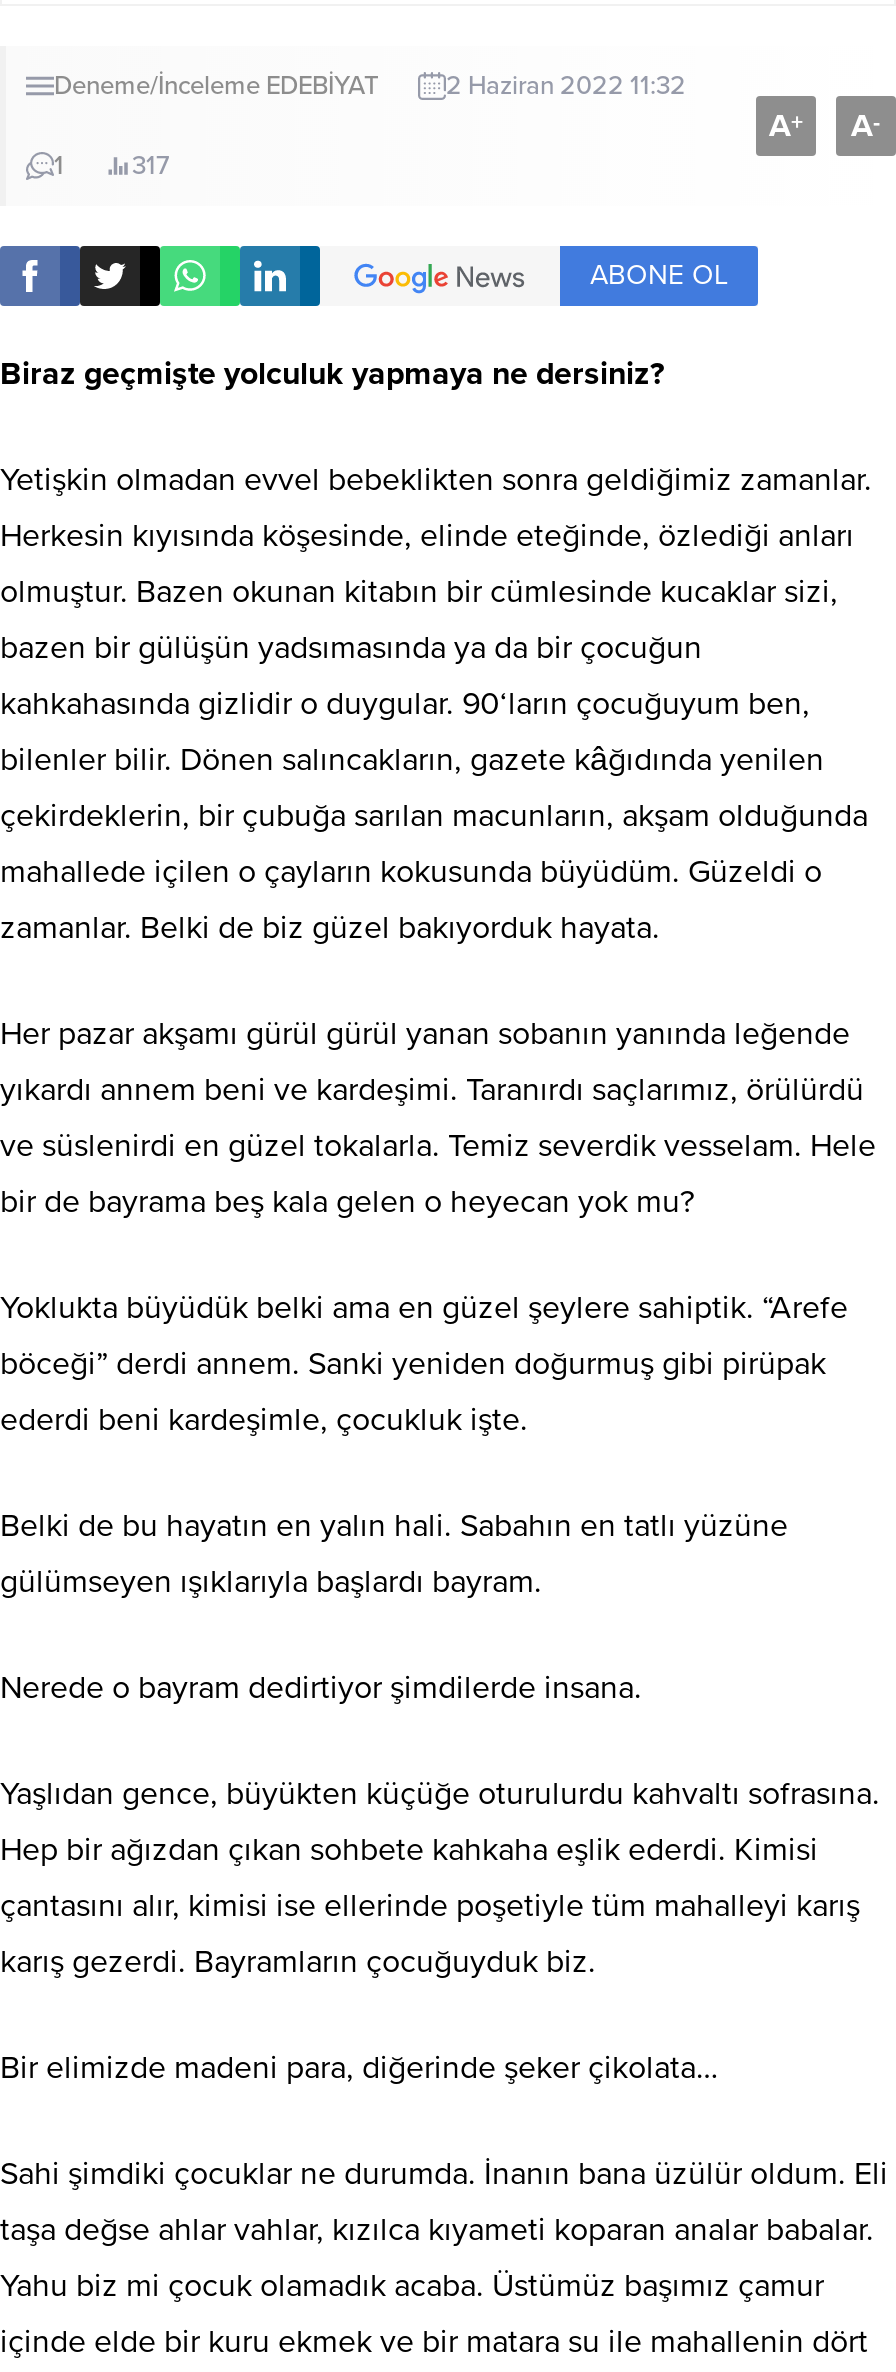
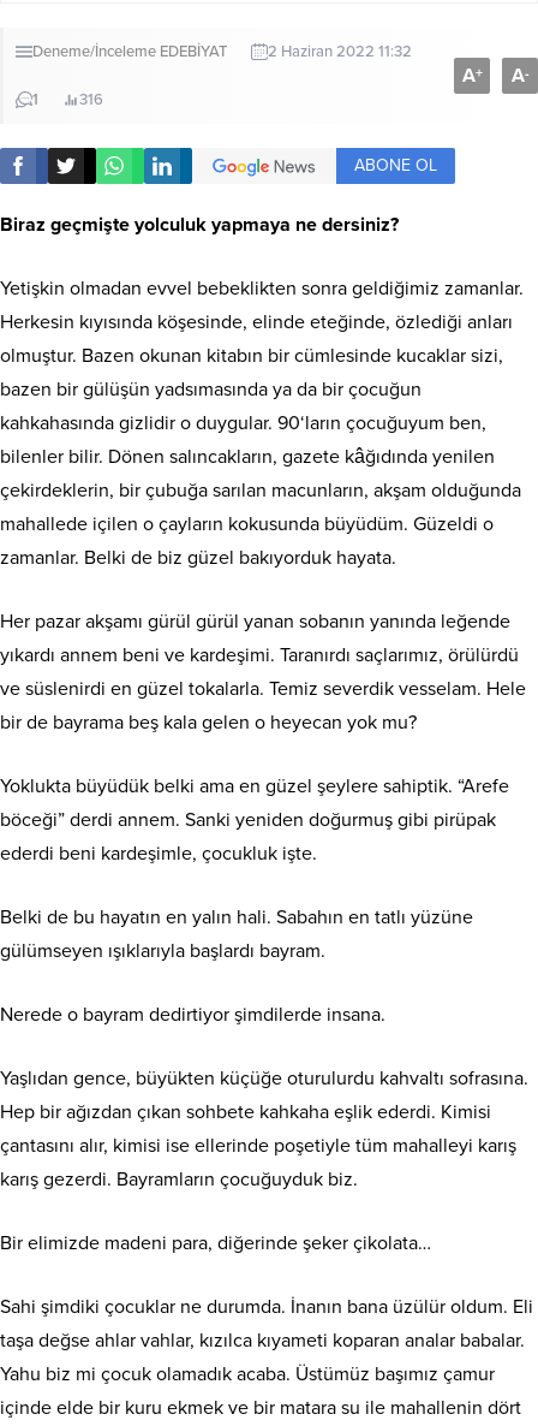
[132,149,170,181] 317 -> [79,90,103,109] 316

